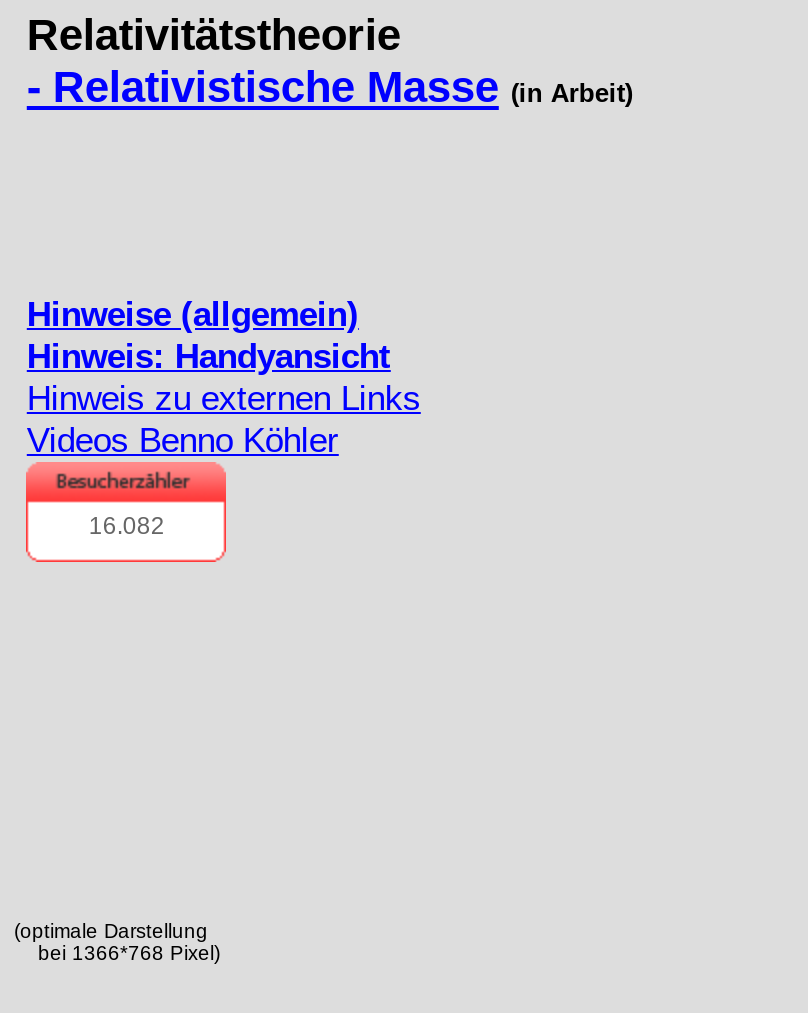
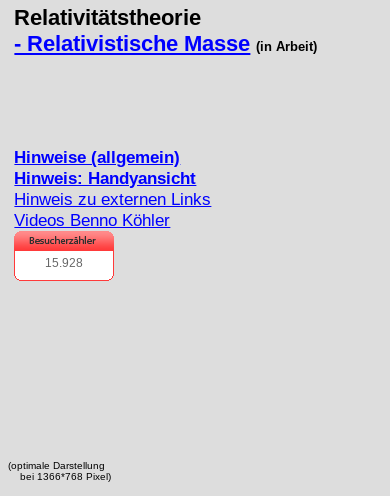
[89,512,165,540] 16.082 -> [45,256,83,270] 15.928

